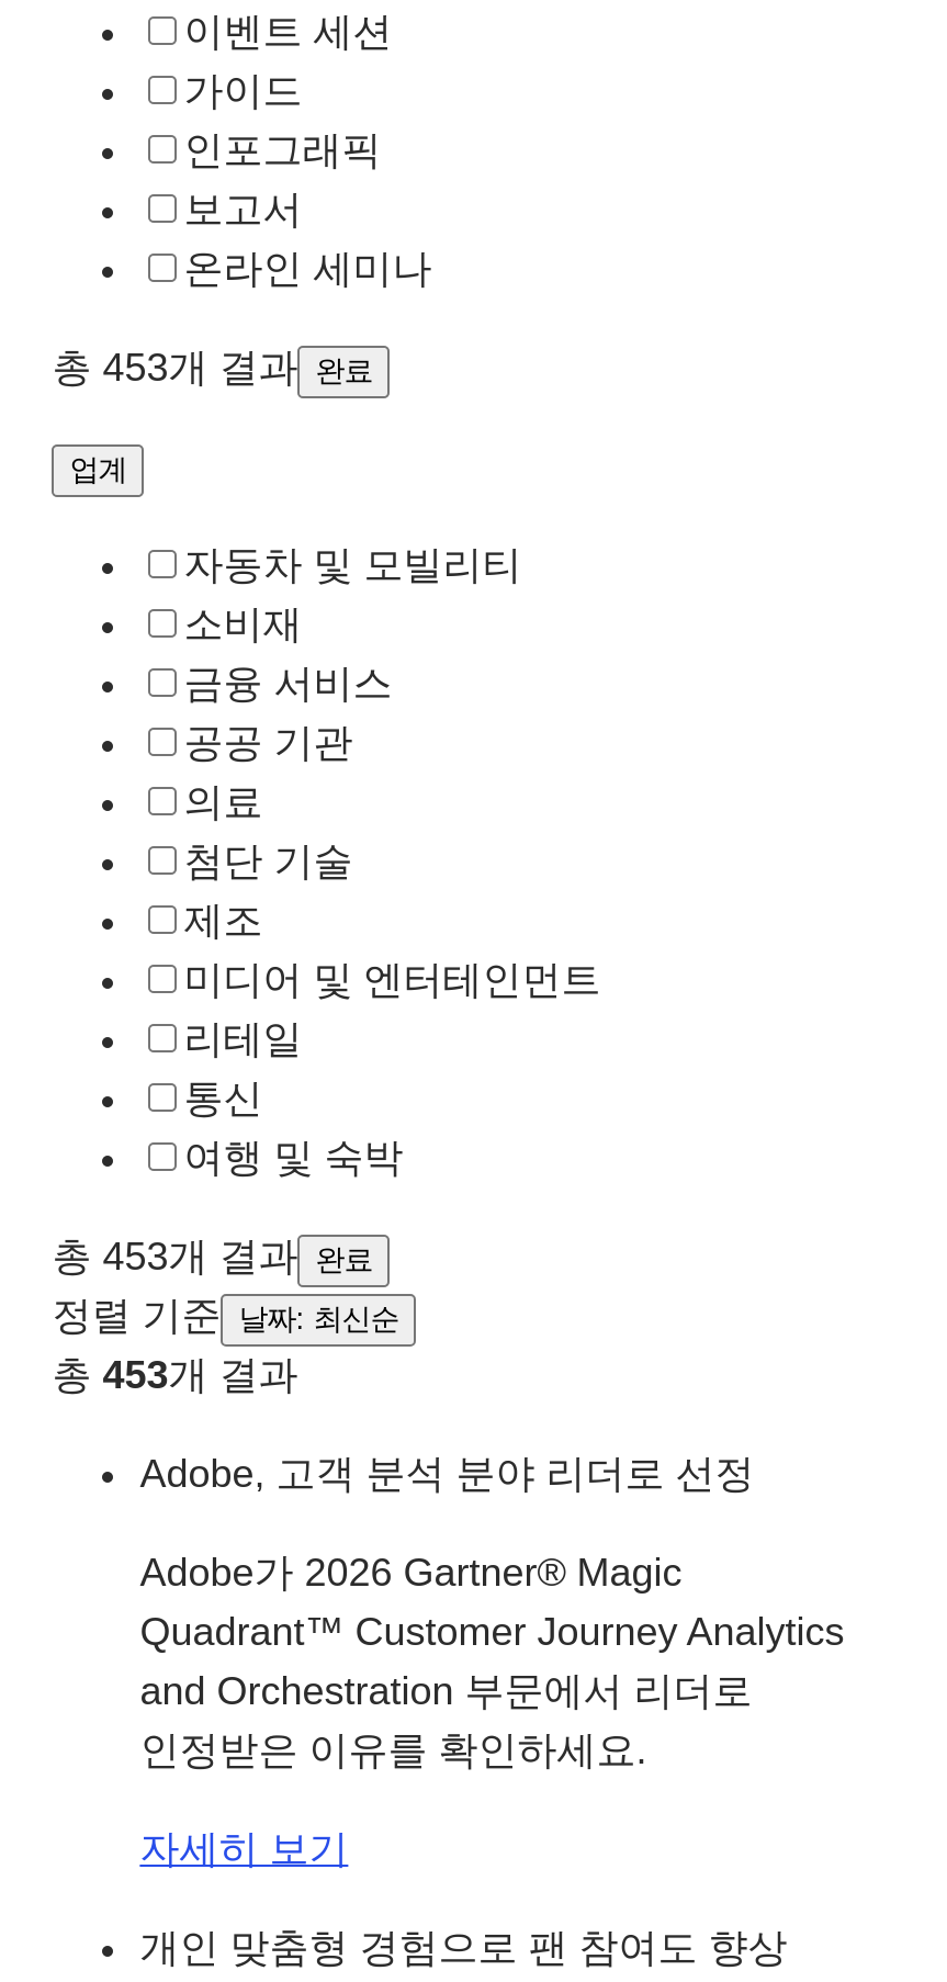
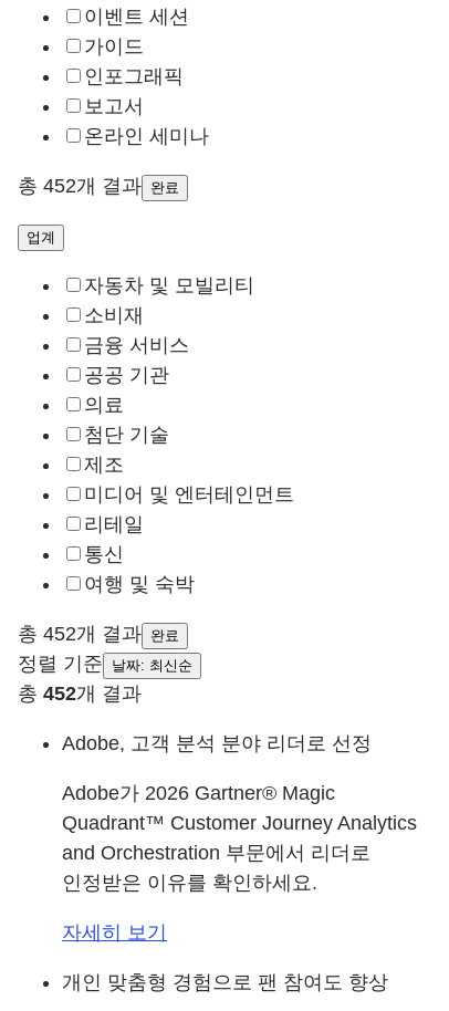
[52,346,372,390] 총 453개 결과 완료 -> [18,175,179,197] 총 452개 결과 완료
[52,1235,372,1279] 총 453개 결과 완료 -> [18,623,179,645] 총 452개 결과 완료
[52,1354,298,1398] 총 453개 결과 -> [18,683,142,705] 총 452개 결과

